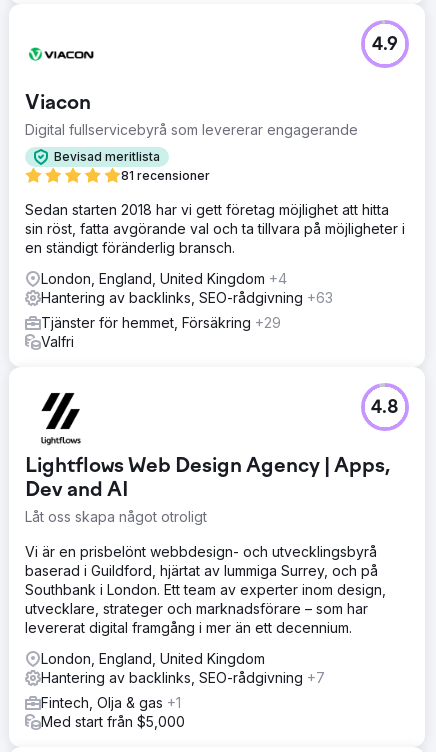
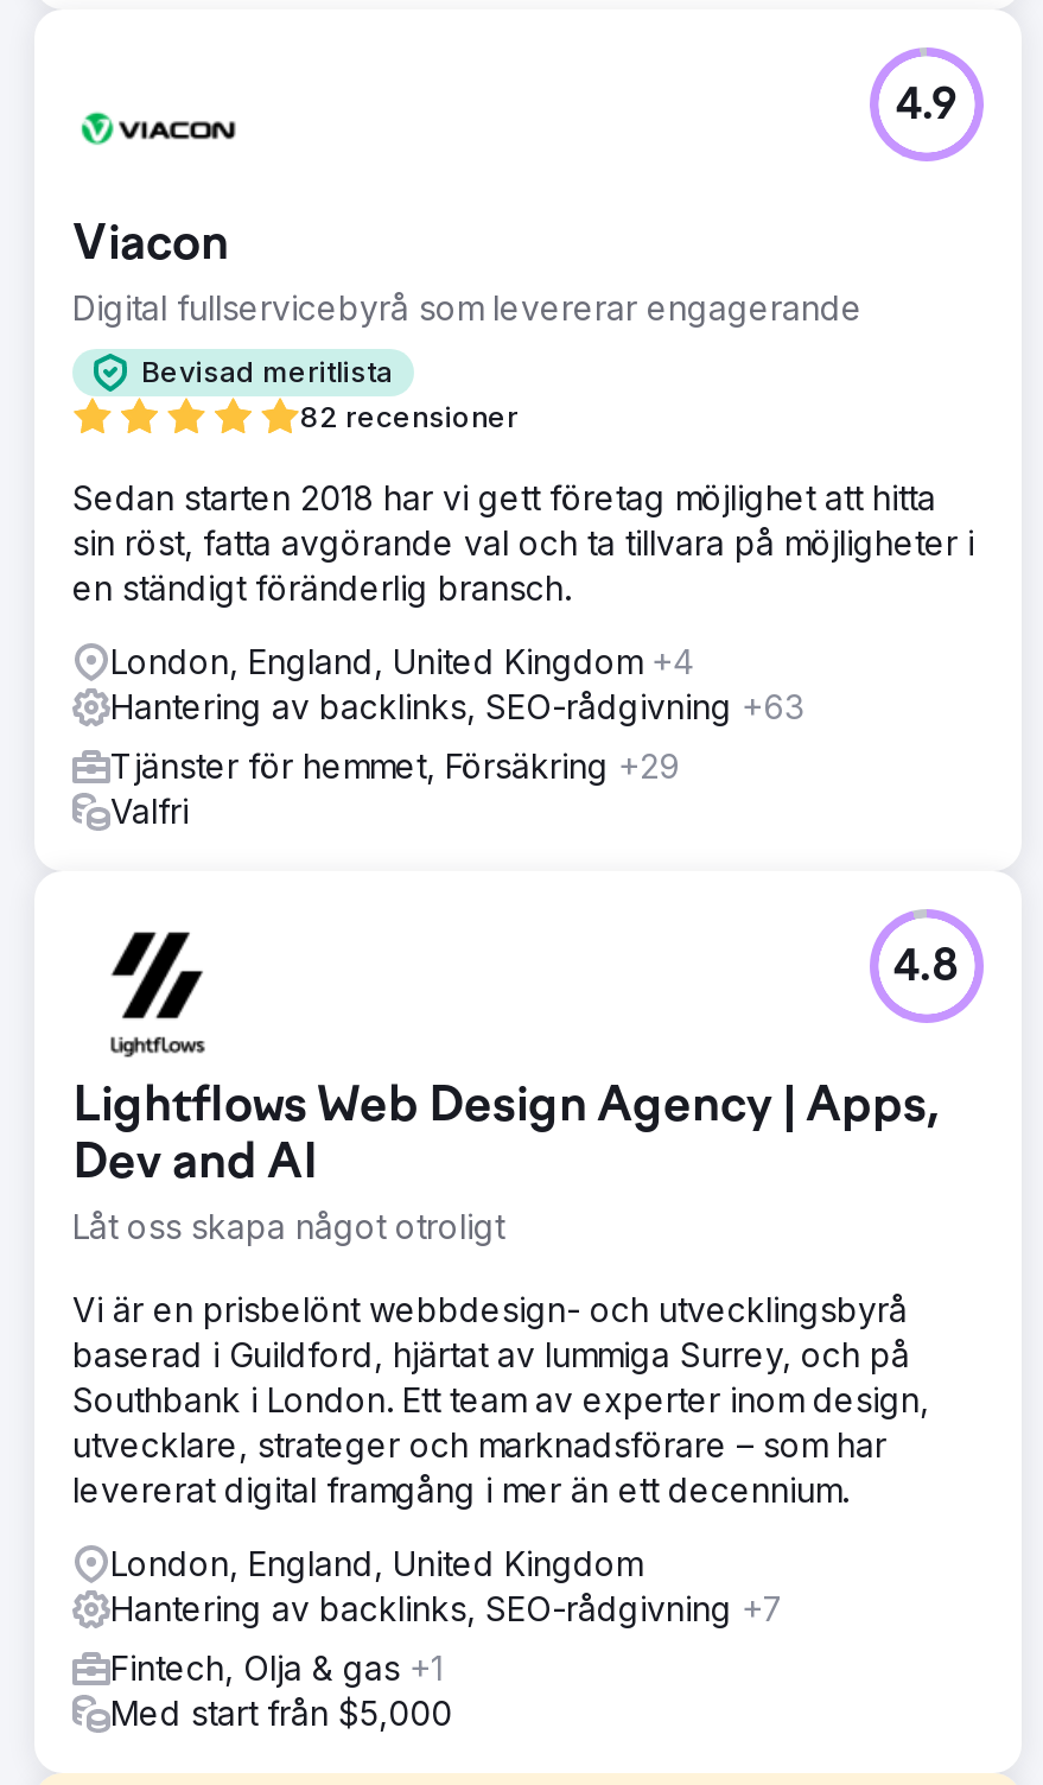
[121,168,210,183] 81 recensioner -> [300,398,519,433] 82 recensioner

